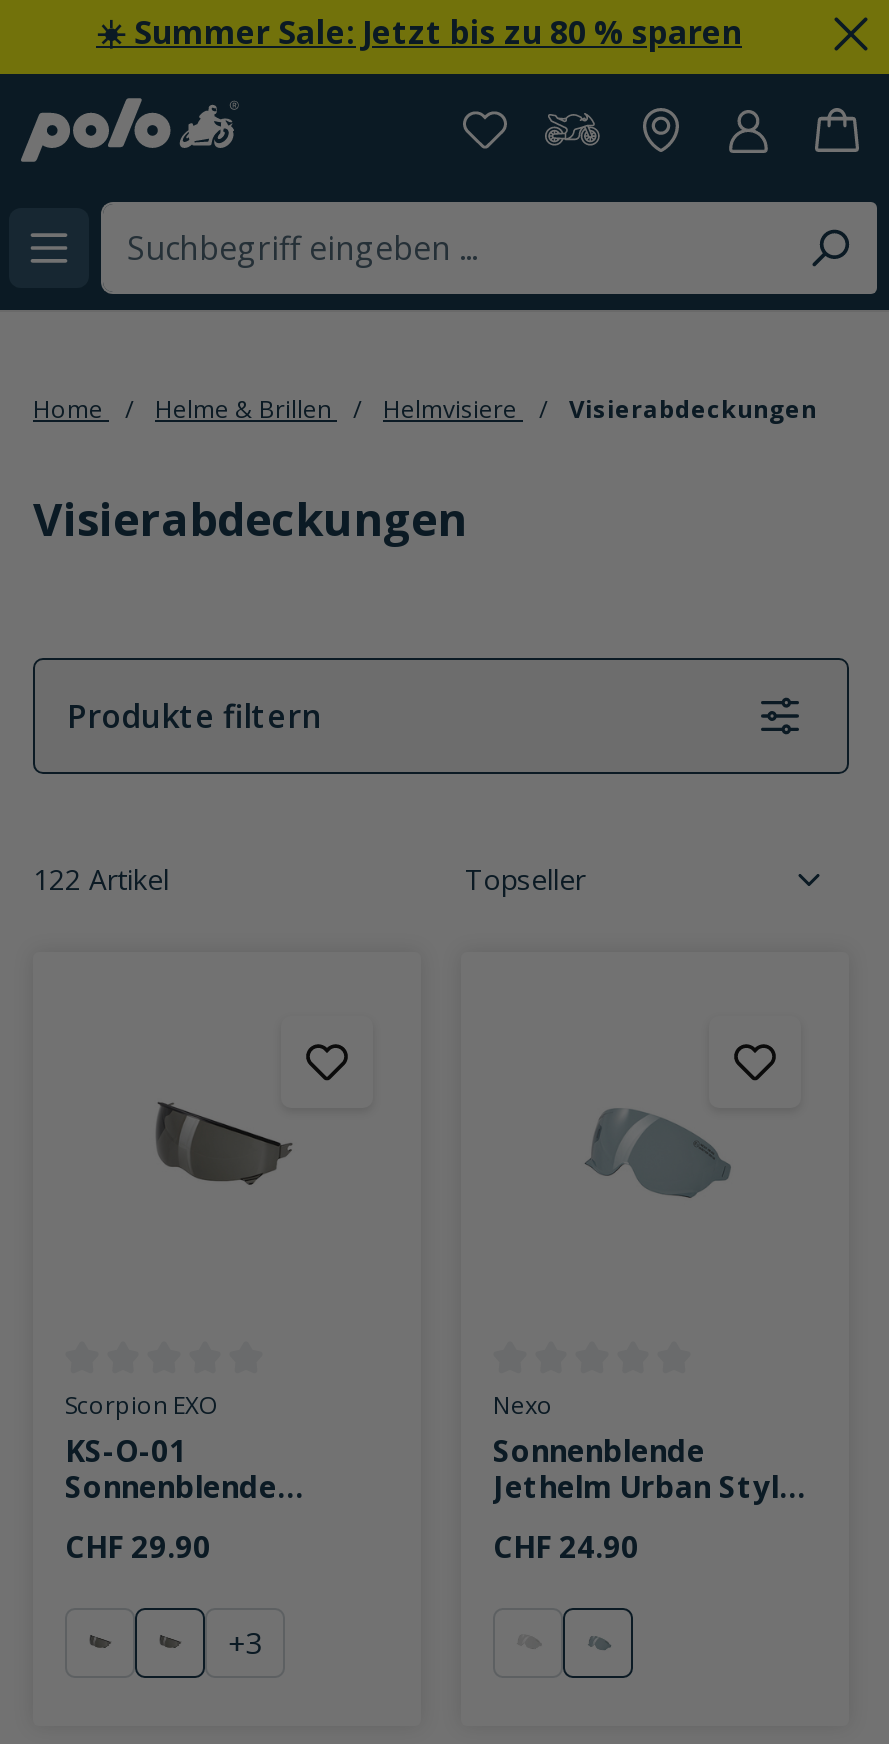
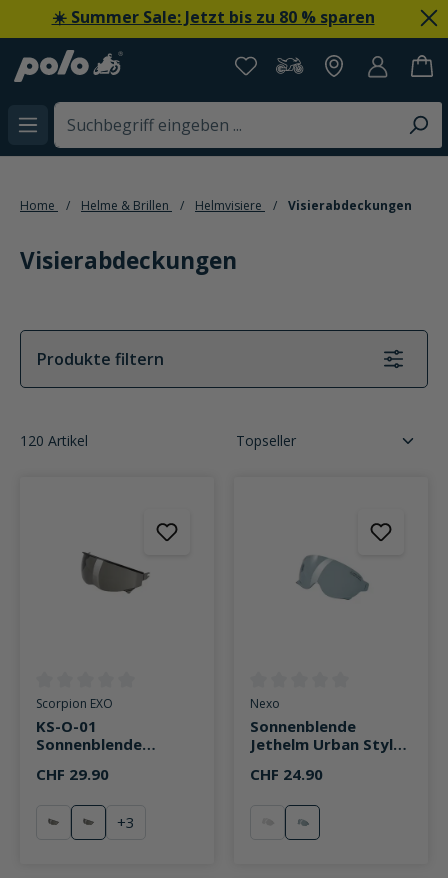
[33,860,169,898] 122 Artikel -> [20,431,88,450] 120 Artikel

